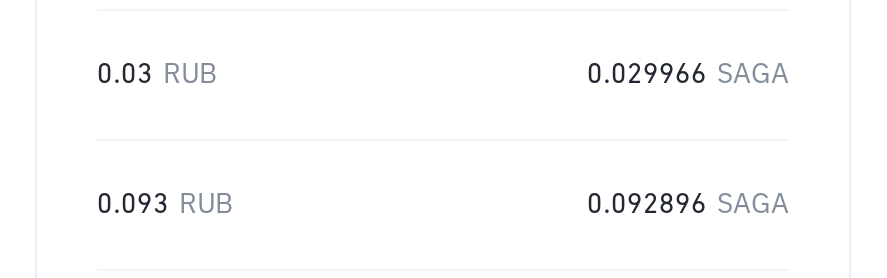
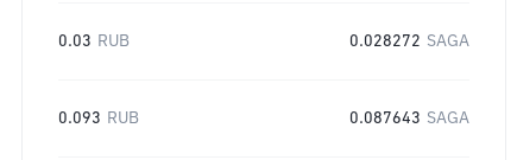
[587,61,789,89] 0.029966 SAGA -> [349,33,469,50] 0.028272 SAGA
[587,191,789,219] 0.092896 SAGA -> [349,110,469,127] 0.087643 SAGA

